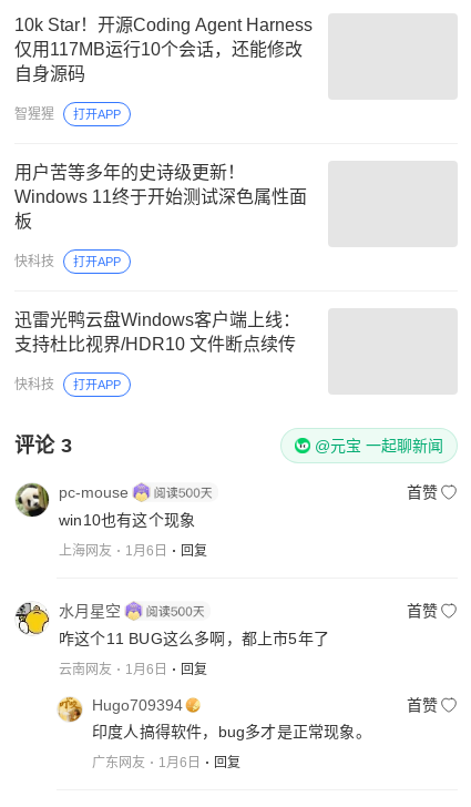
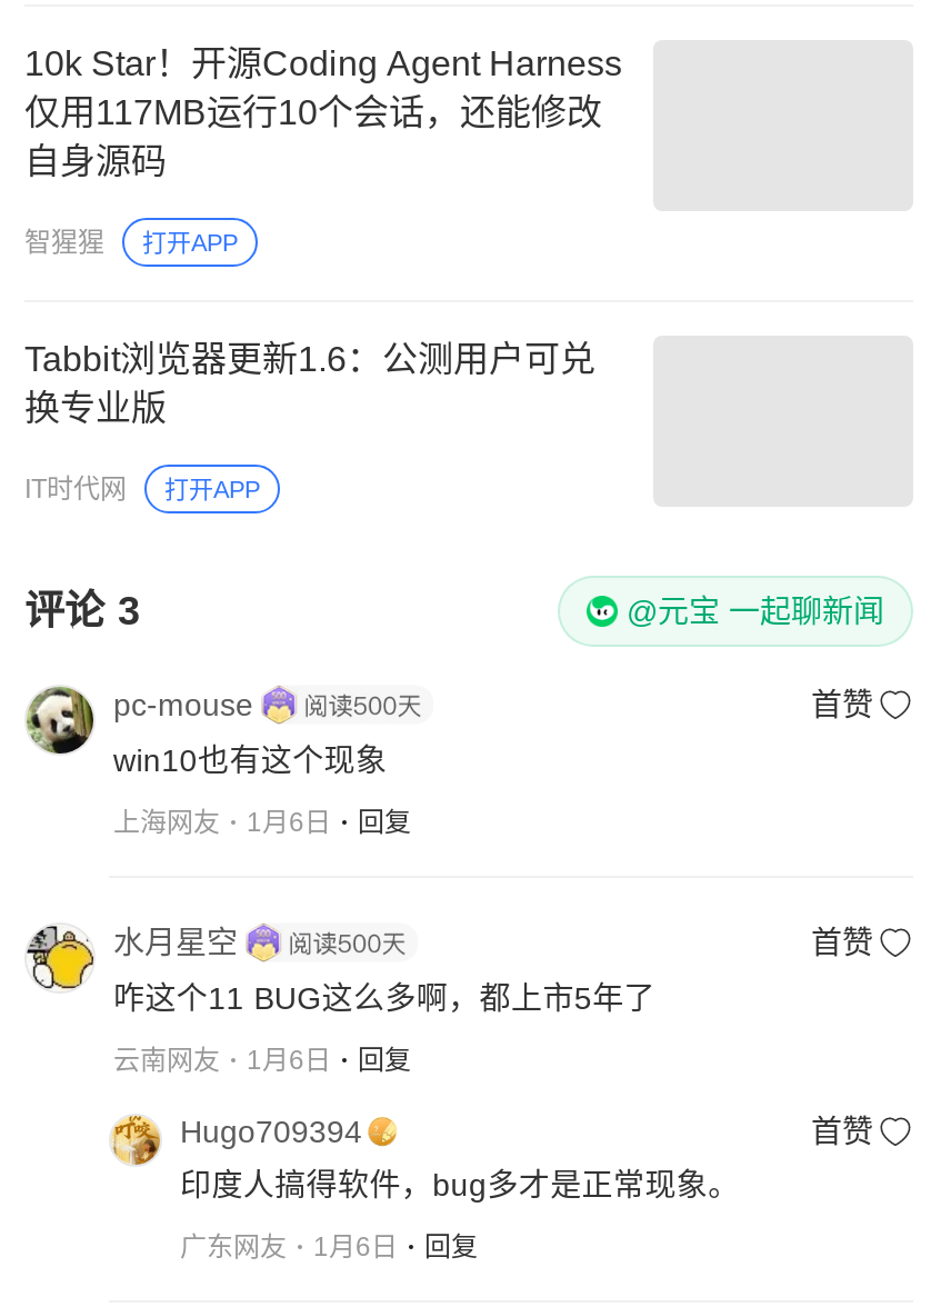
[14,163,307,392] 用户苦等多年的史诗级更新！ | Windows 11终于开始测试深色属性面 | 板 | 快科技 | 打开APP | 迅雷光鸭云盘Windows客户端上线： | 支持杜比视界/HDR10 文件断点续传 | 快科技 -> [24,340,595,505] Tabbit浏览器更新1.6：公测用户可兑 | 换专业版 | IT时代网

